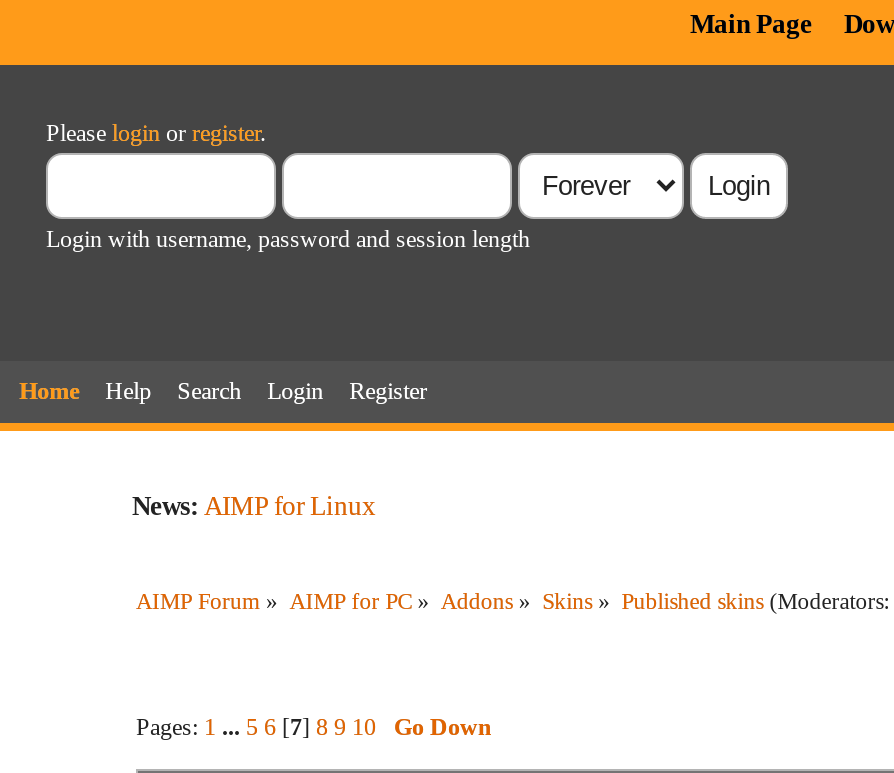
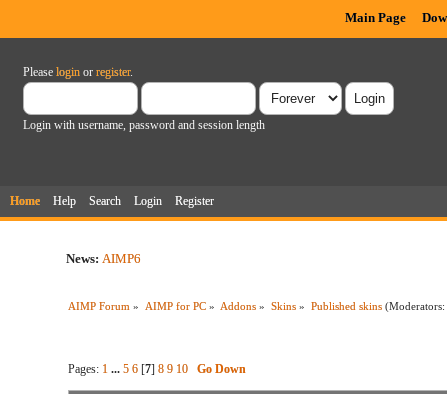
[132,491,376,521] News: AIMP for Linux -> [66,251,141,266] News: AIMP6

